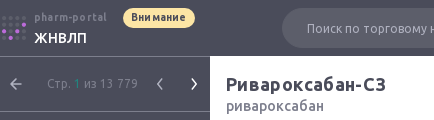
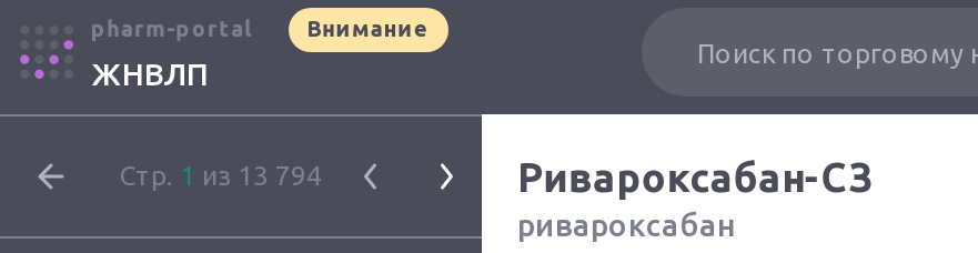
[47,77,138,90] Стр. 1 из 13 779 -> [120,161,322,190] Стр. 1 из 13 794

